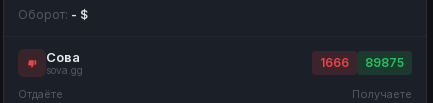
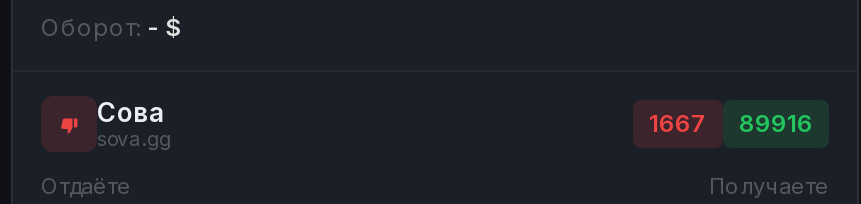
[320,54,349,69] 1666 -> [649,107,707,137] 1667
[365,54,404,69] 89875 -> [739,107,813,137] 89916

